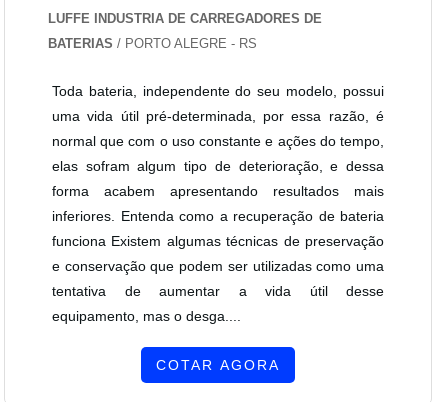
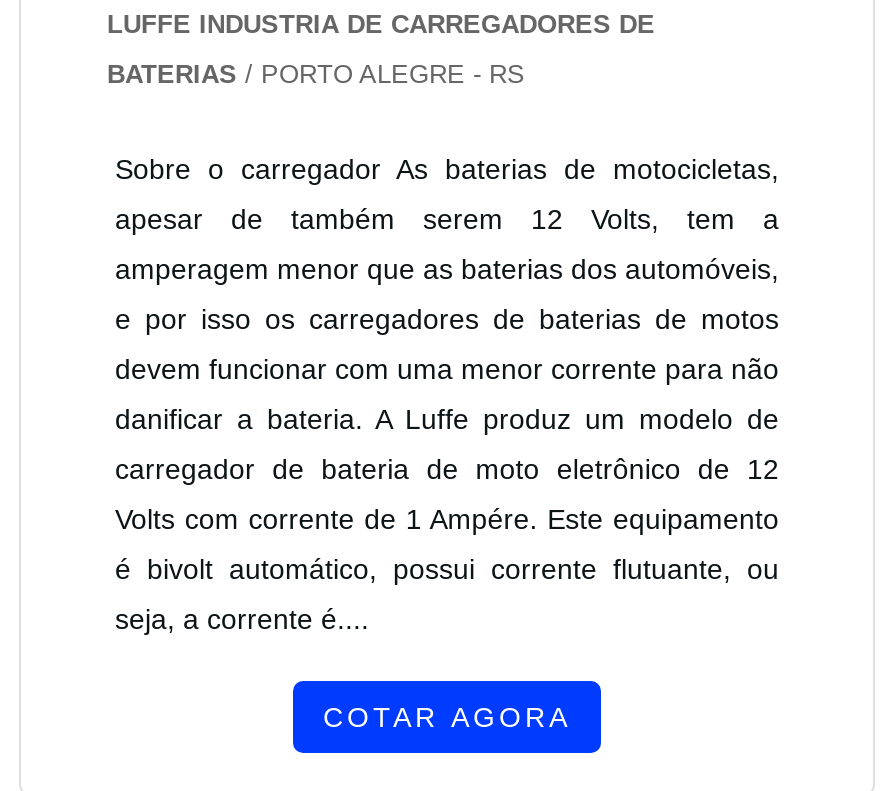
[52,83,384,99] Toda bateria, independente do seu modelo, possui -> [115,154,779,186] Sobre o carregador As baterias de motocicletas,
[52,108,384,124] uma vida útil pré-determinada, por essa razão, é -> [115,204,779,236] apesar de também serem 12 Volts, tem a
[52,133,384,149] normal que com o uso constante e ações do tempo, -> [115,254,779,286] amperagem menor que as baterias dos automóveis,
[52,158,384,174] elas sofram algum tipo de deterioração, e dessa -> [115,304,779,336] e por isso os carregadores de baterias de motos
[52,183,384,199] forma acabem apresentando resultados mais -> [115,354,779,386] devem funcionar com uma menor corrente para não
[52,208,384,224] inferiores. Entenda como a recuperação de bateria -> [115,404,779,436] danificar a bateria. A Luffe produz um modelo de
[52,233,384,249] funciona Existem algumas técnicas de preservação -> [115,454,779,486] carregador de bateria de moto eletrônico de 12
[52,258,384,274] e conservação que podem ser utilizadas como uma -> [115,504,779,536] Volts com corrente de 1 Ampére. Este equipamento
[52,283,384,299] tentativa de aumentar a vida útil desse -> [115,554,779,586] é bivolt automático, possui corrente flutuante, ou
[52,308,241,324] equipamento, mas o desga.... -> [115,604,369,636] seja, a corrente é....

